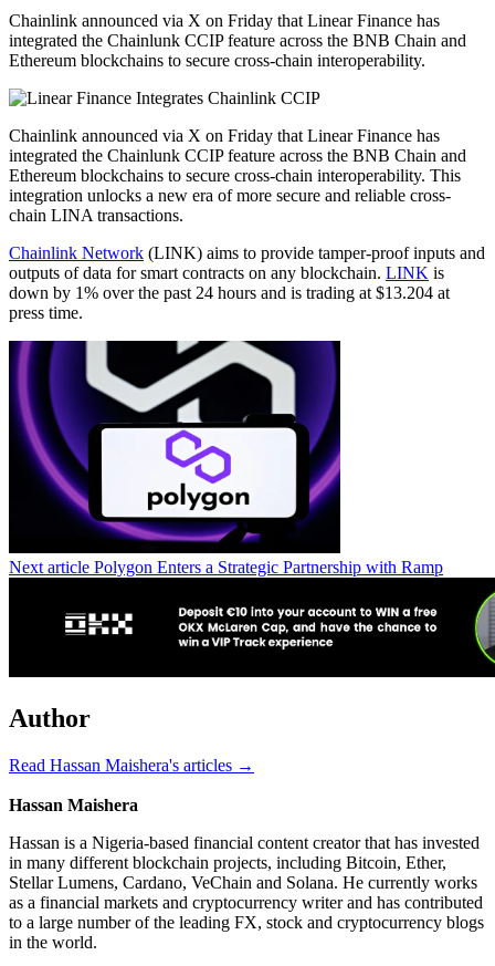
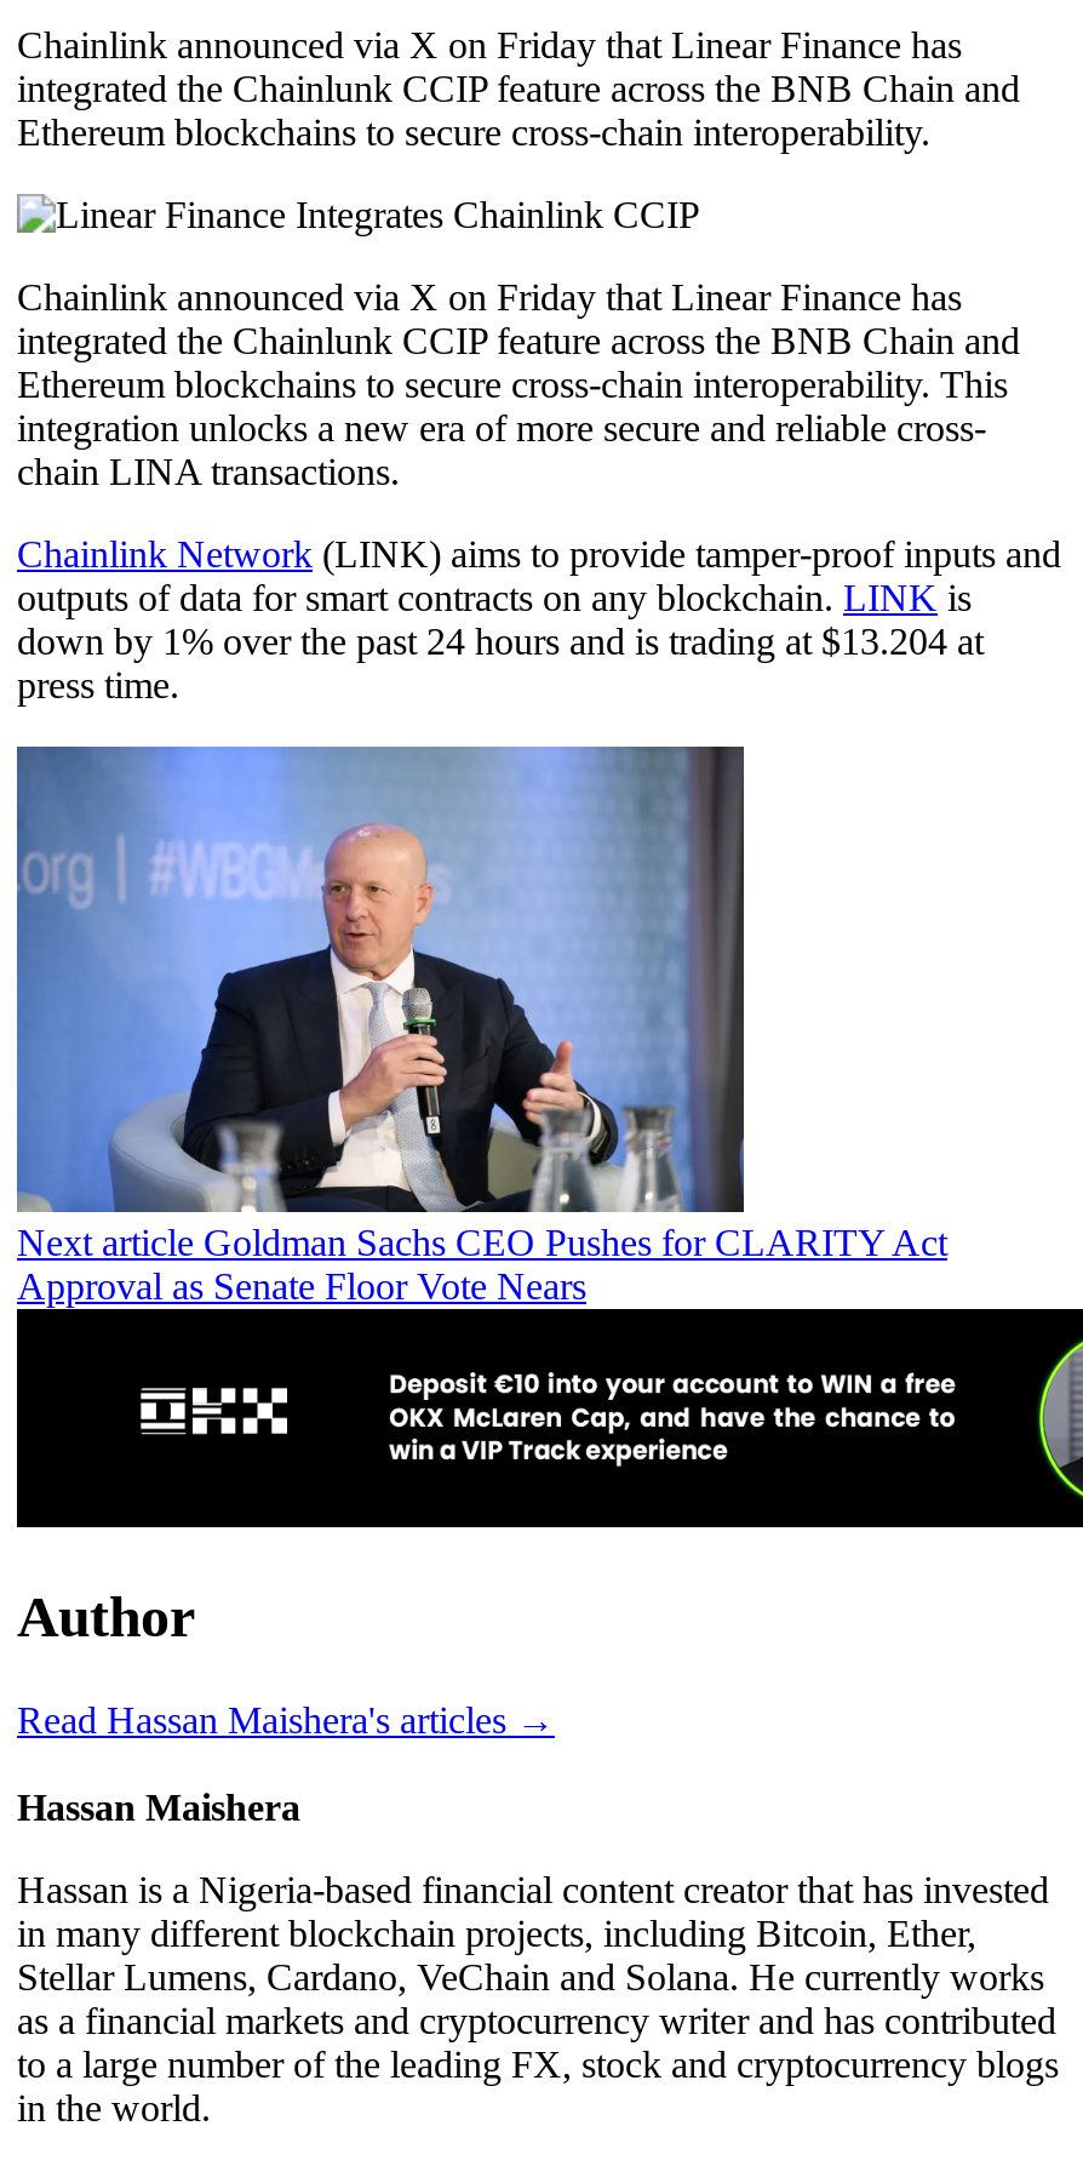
[8,340,443,576] [image] | Next article Polygon Enters a Strategic Partnership with Ramp -> [15,744,947,1306] [image] | Next article Goldman Sachs CEO Pushes for CLARITY Act | Approval as Senate Floor Vote Nears

